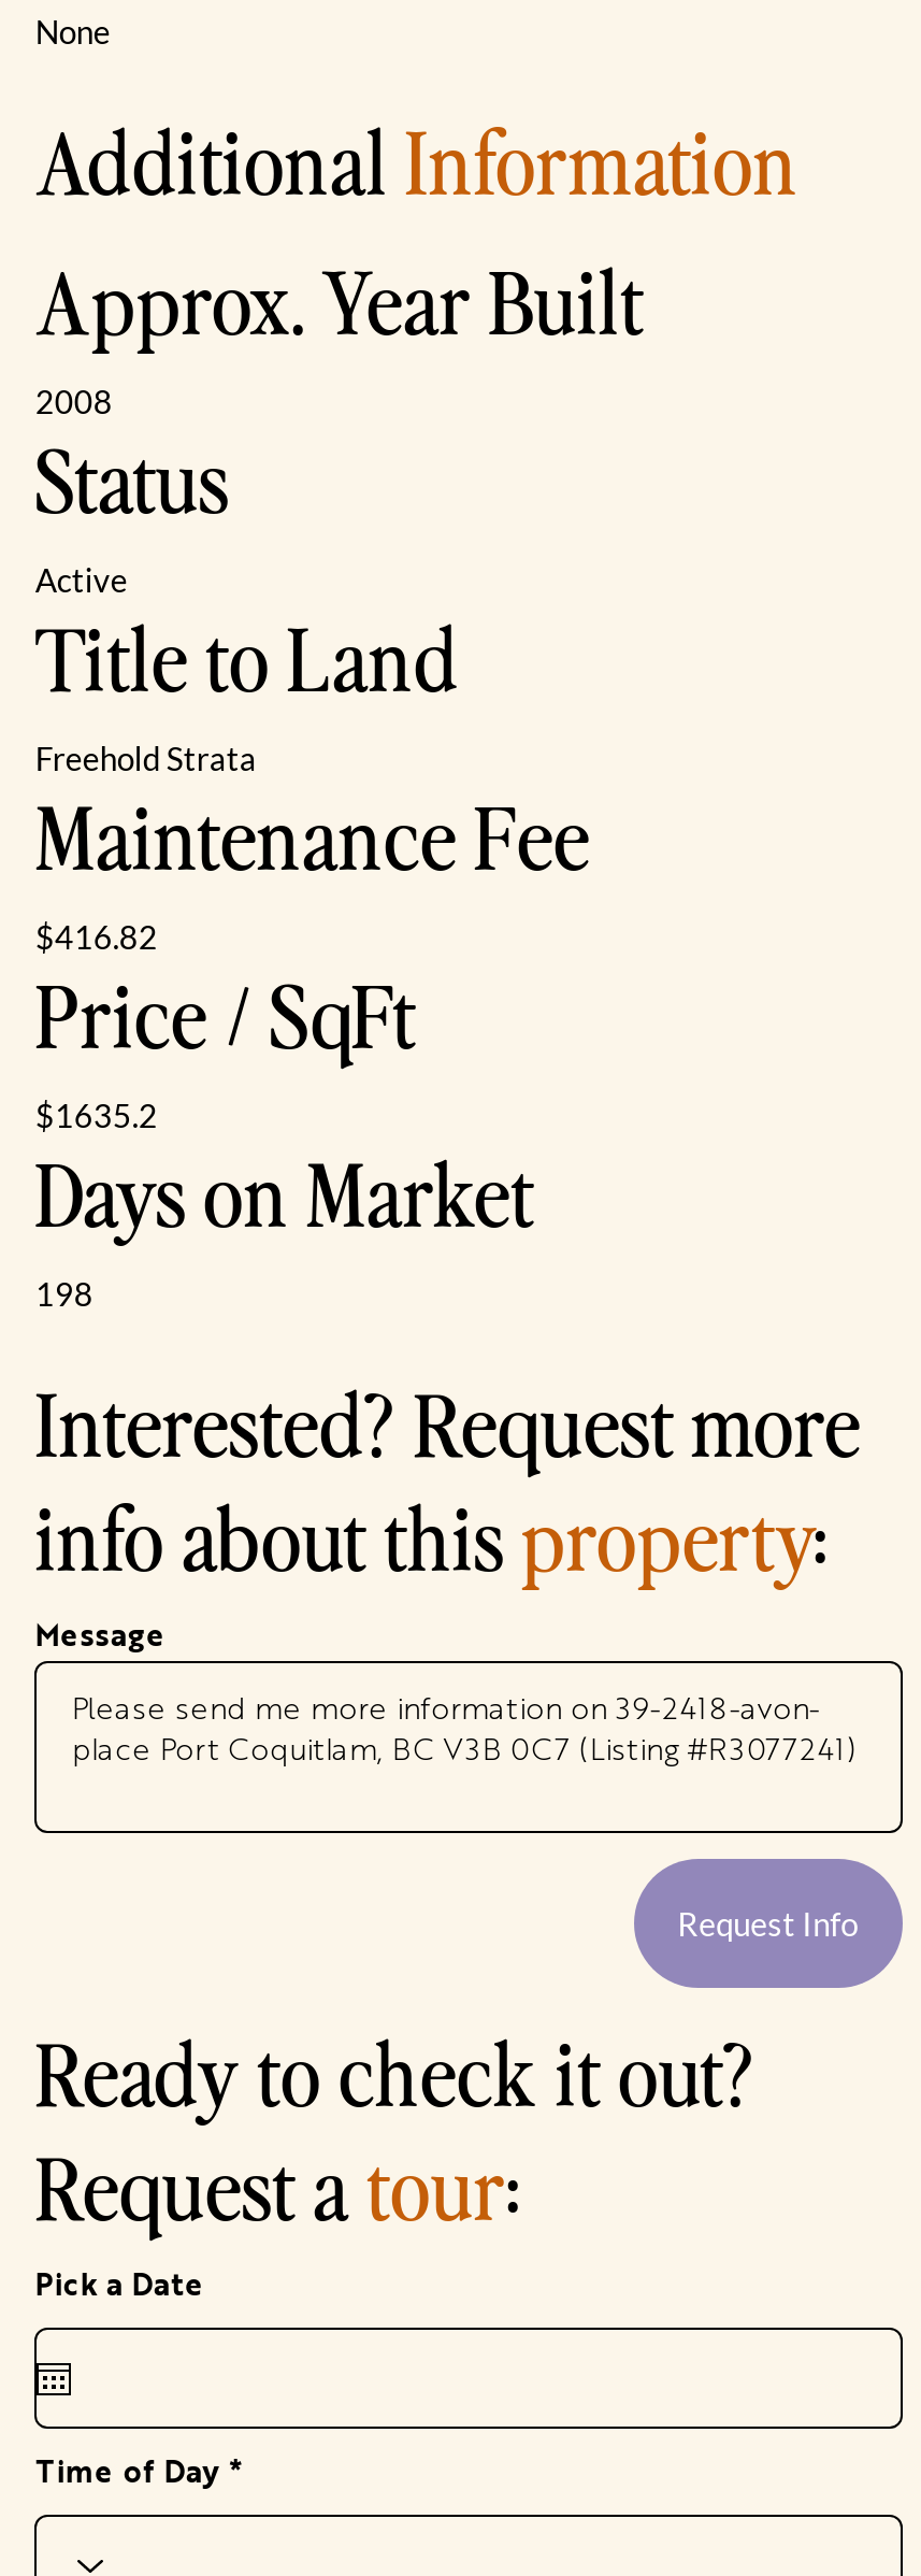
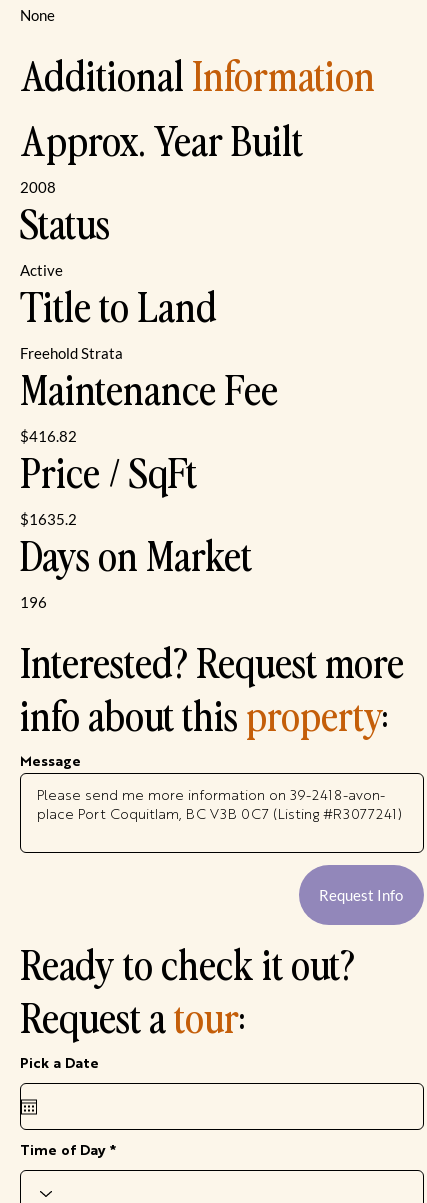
[35,1274,93,1313] 198 -> [20,593,47,611] 196

